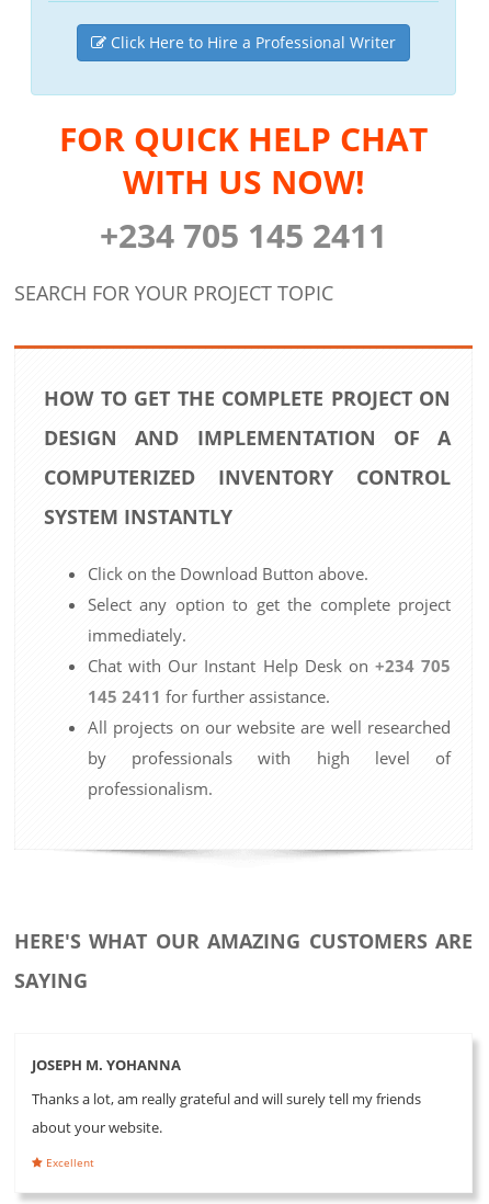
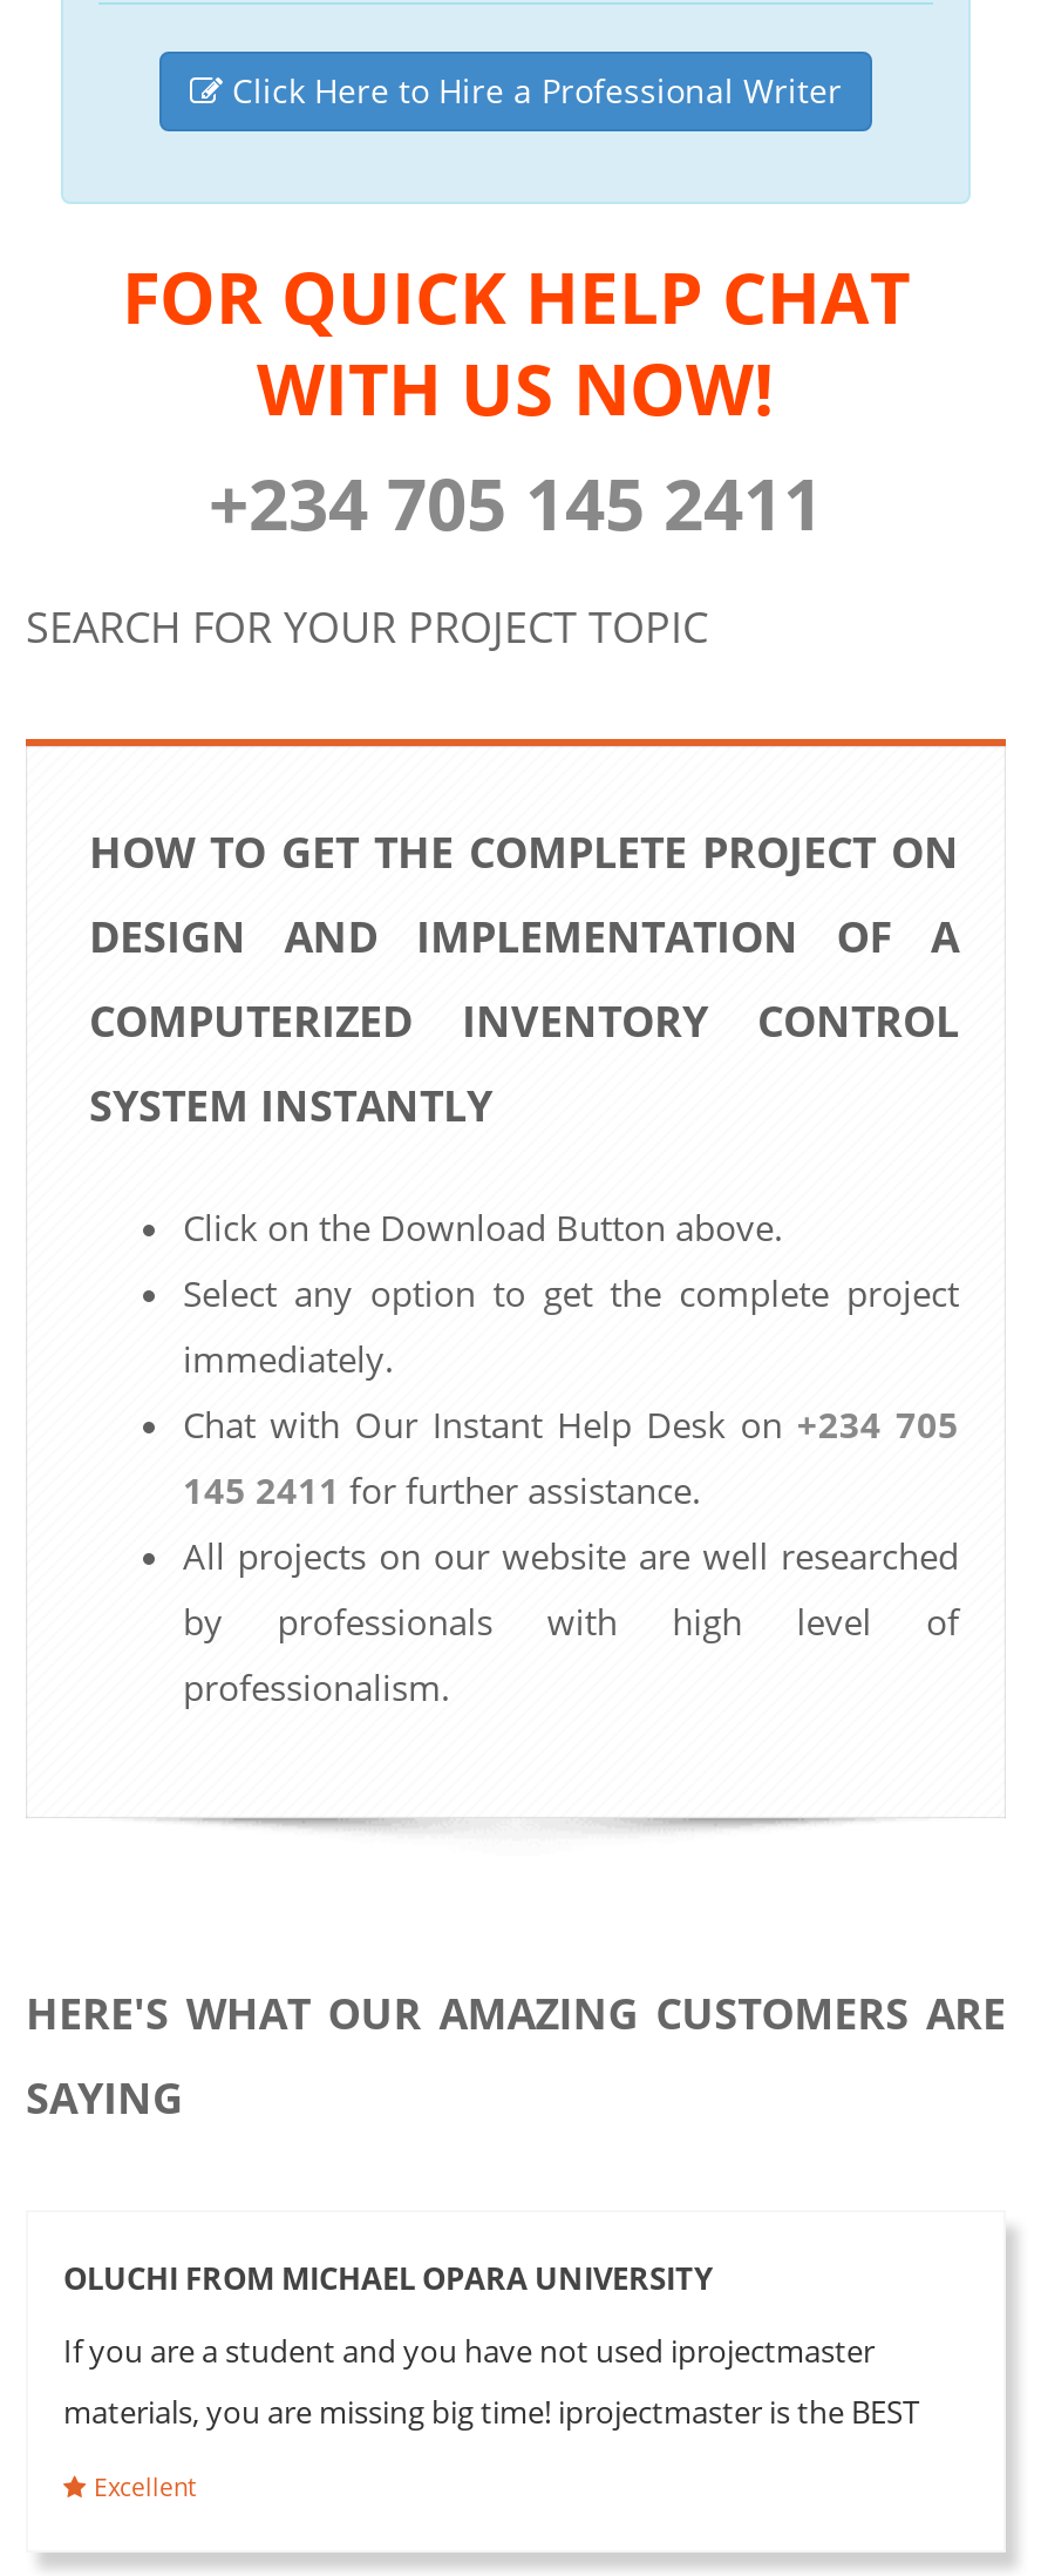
[32,1055,181,1074] JOSEPH M. YOHANNA -> [63,2256,713,2299] OLUCHI FROM MICHAEL OPARA UNIVERSITY
[32,1089,421,1137] Thanks a lot, am really grateful and will surely tell my friends | about your website. -> [63,2329,919,2432] If you are a student and you have not used iprojectmaster | materials, you are missing big time! iprojectmaster is the BEST

